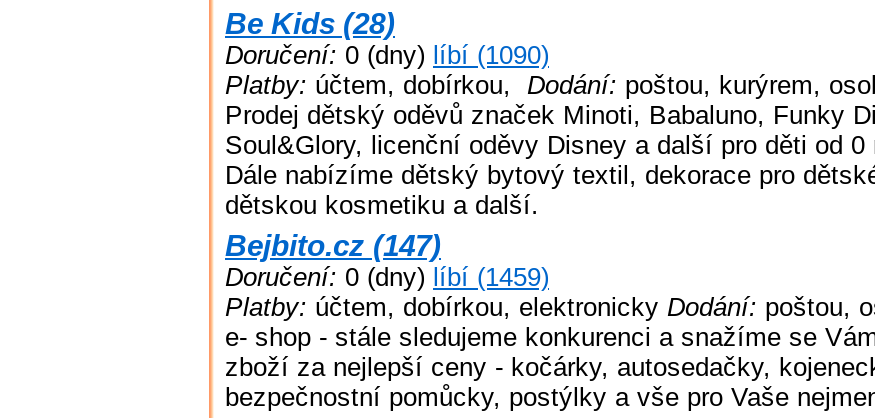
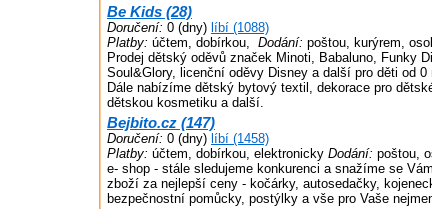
[225,40,549,70] Doručení: 0 (dny) líbí (1090) -> [107,20,269,35] Doručení: 0 (dny) líbí (1088)
[225,262,549,292] Doručení: 0 (dny)líbí (1459) -> [107,131,269,146] Doručení: 0 (dny)líbí (1458)

